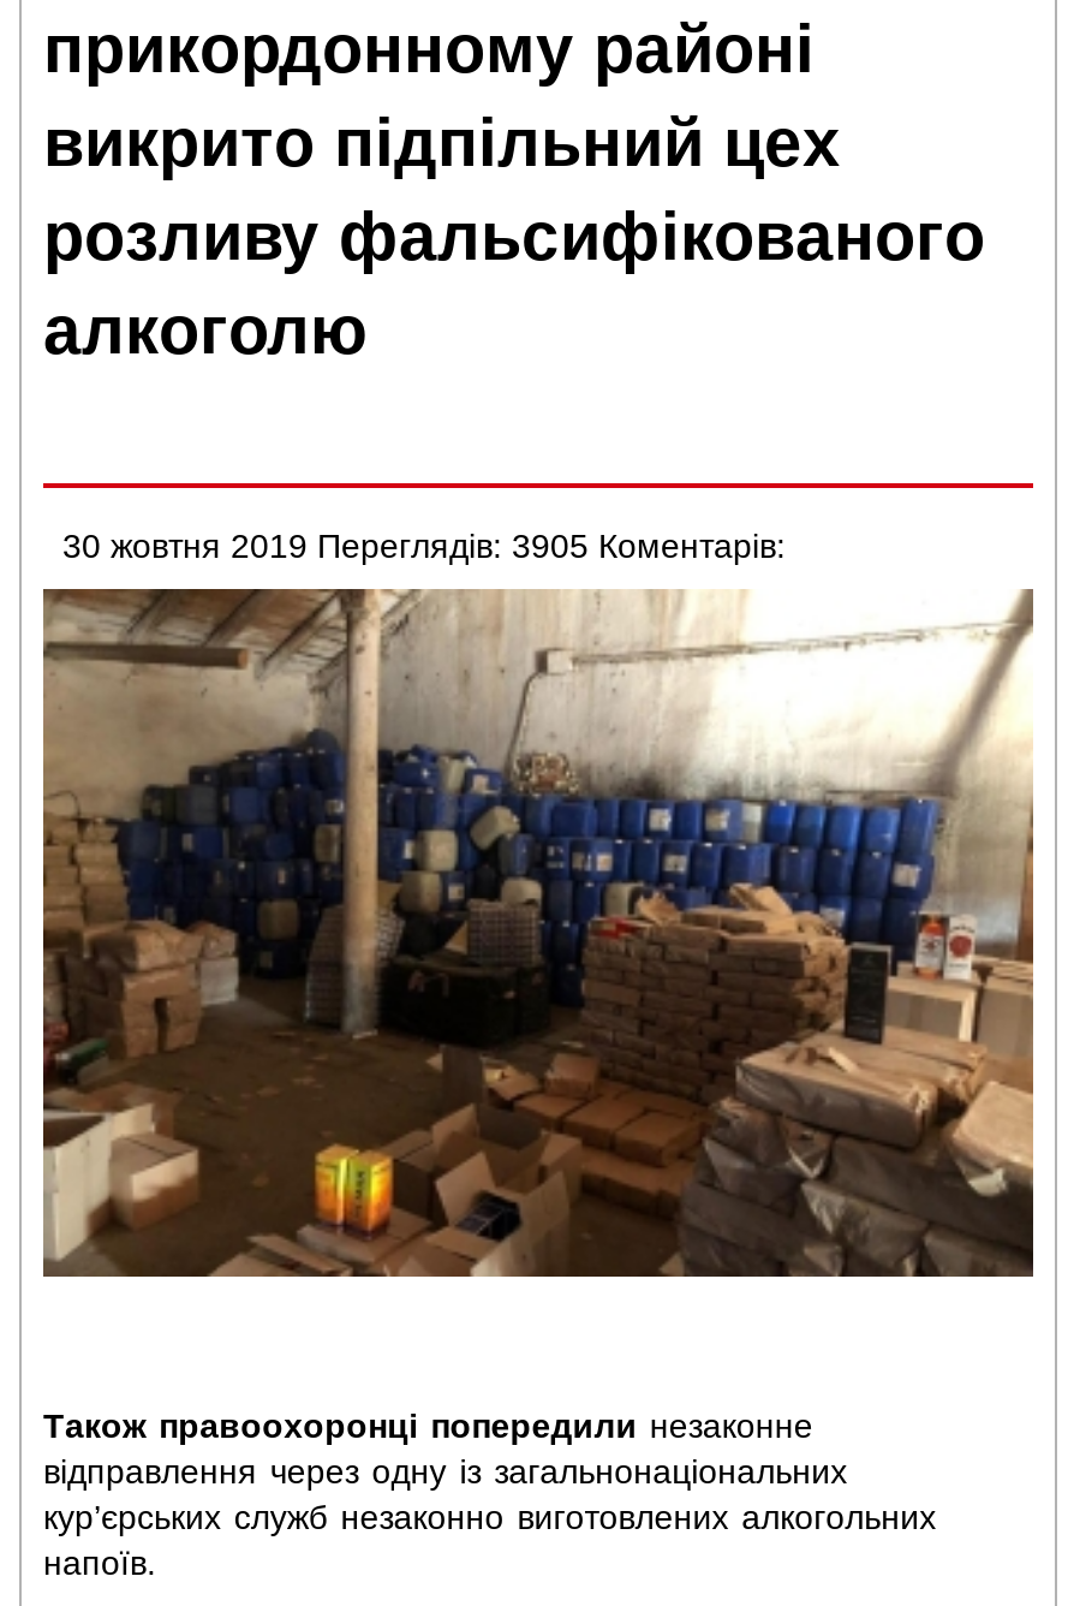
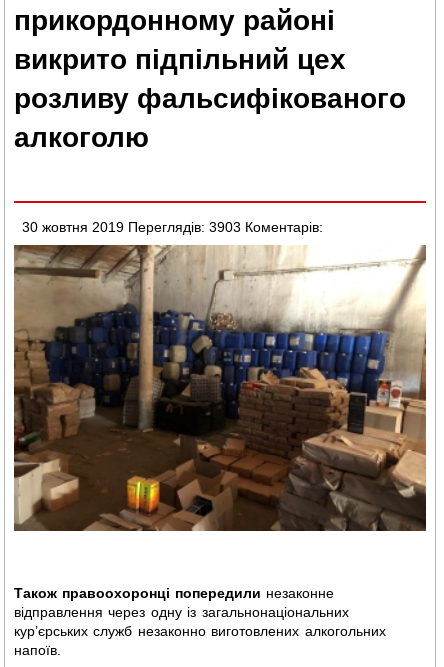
[62,527,786,565] 30 жовтня 2019 Переглядів: 3905 Коментарів: -> [22,219,323,235] 30 жовтня 2019 Переглядів: 3903 Коментарів:

